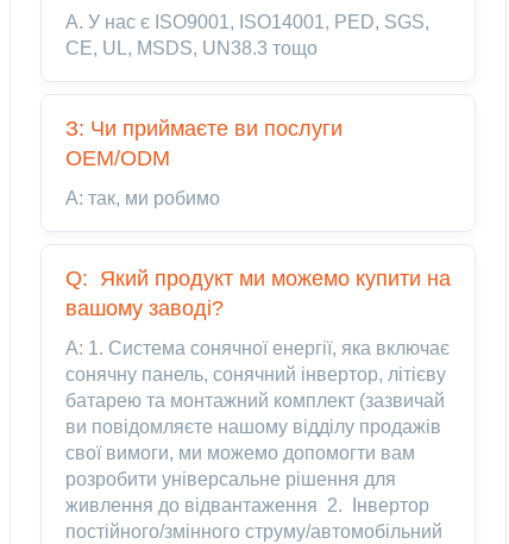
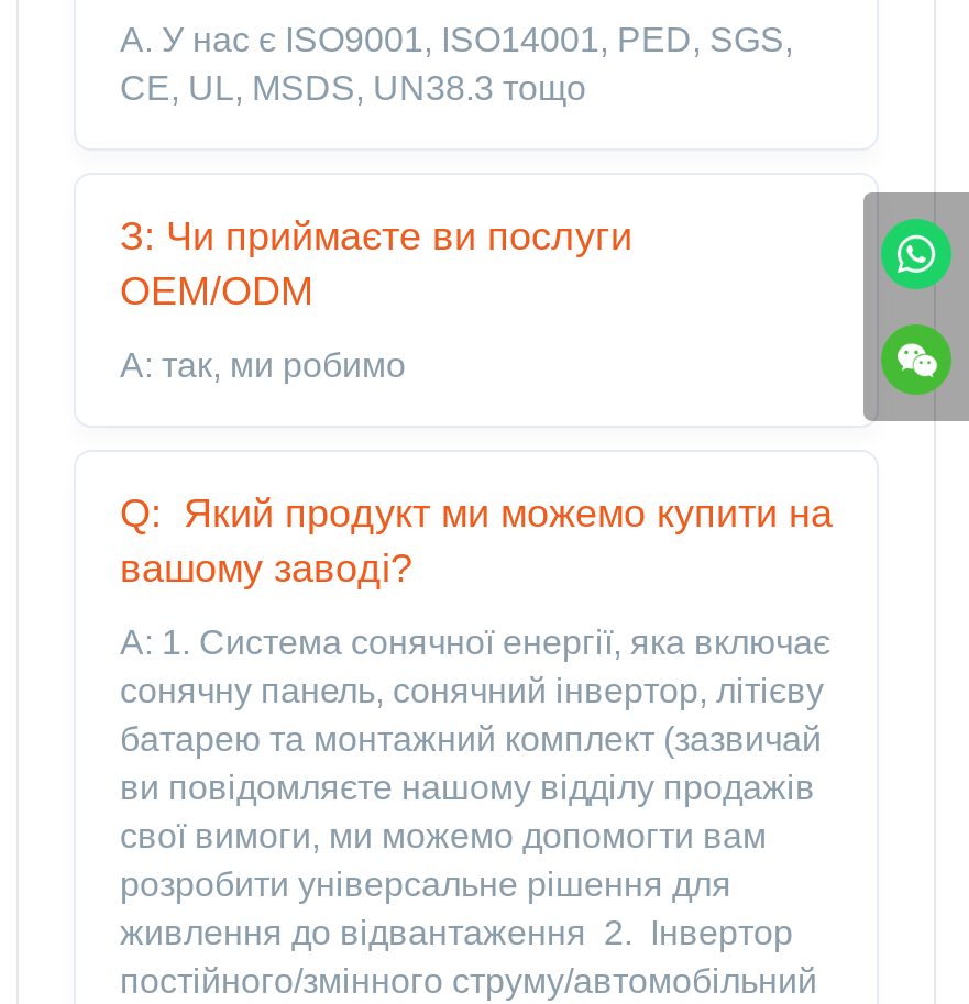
none -> [861,190,962,423] [image]

